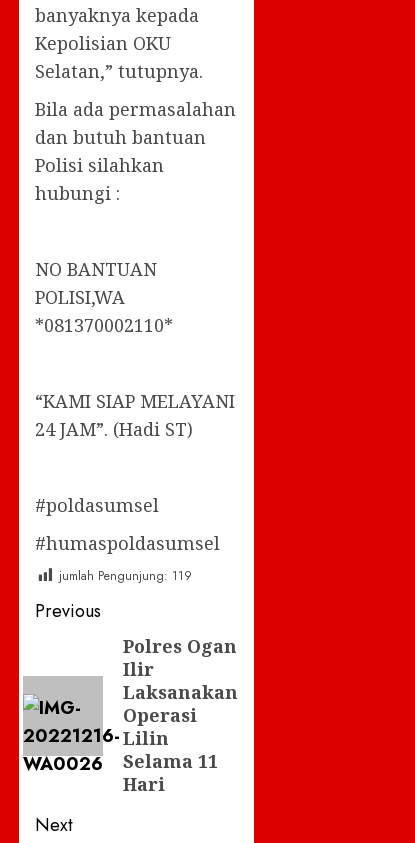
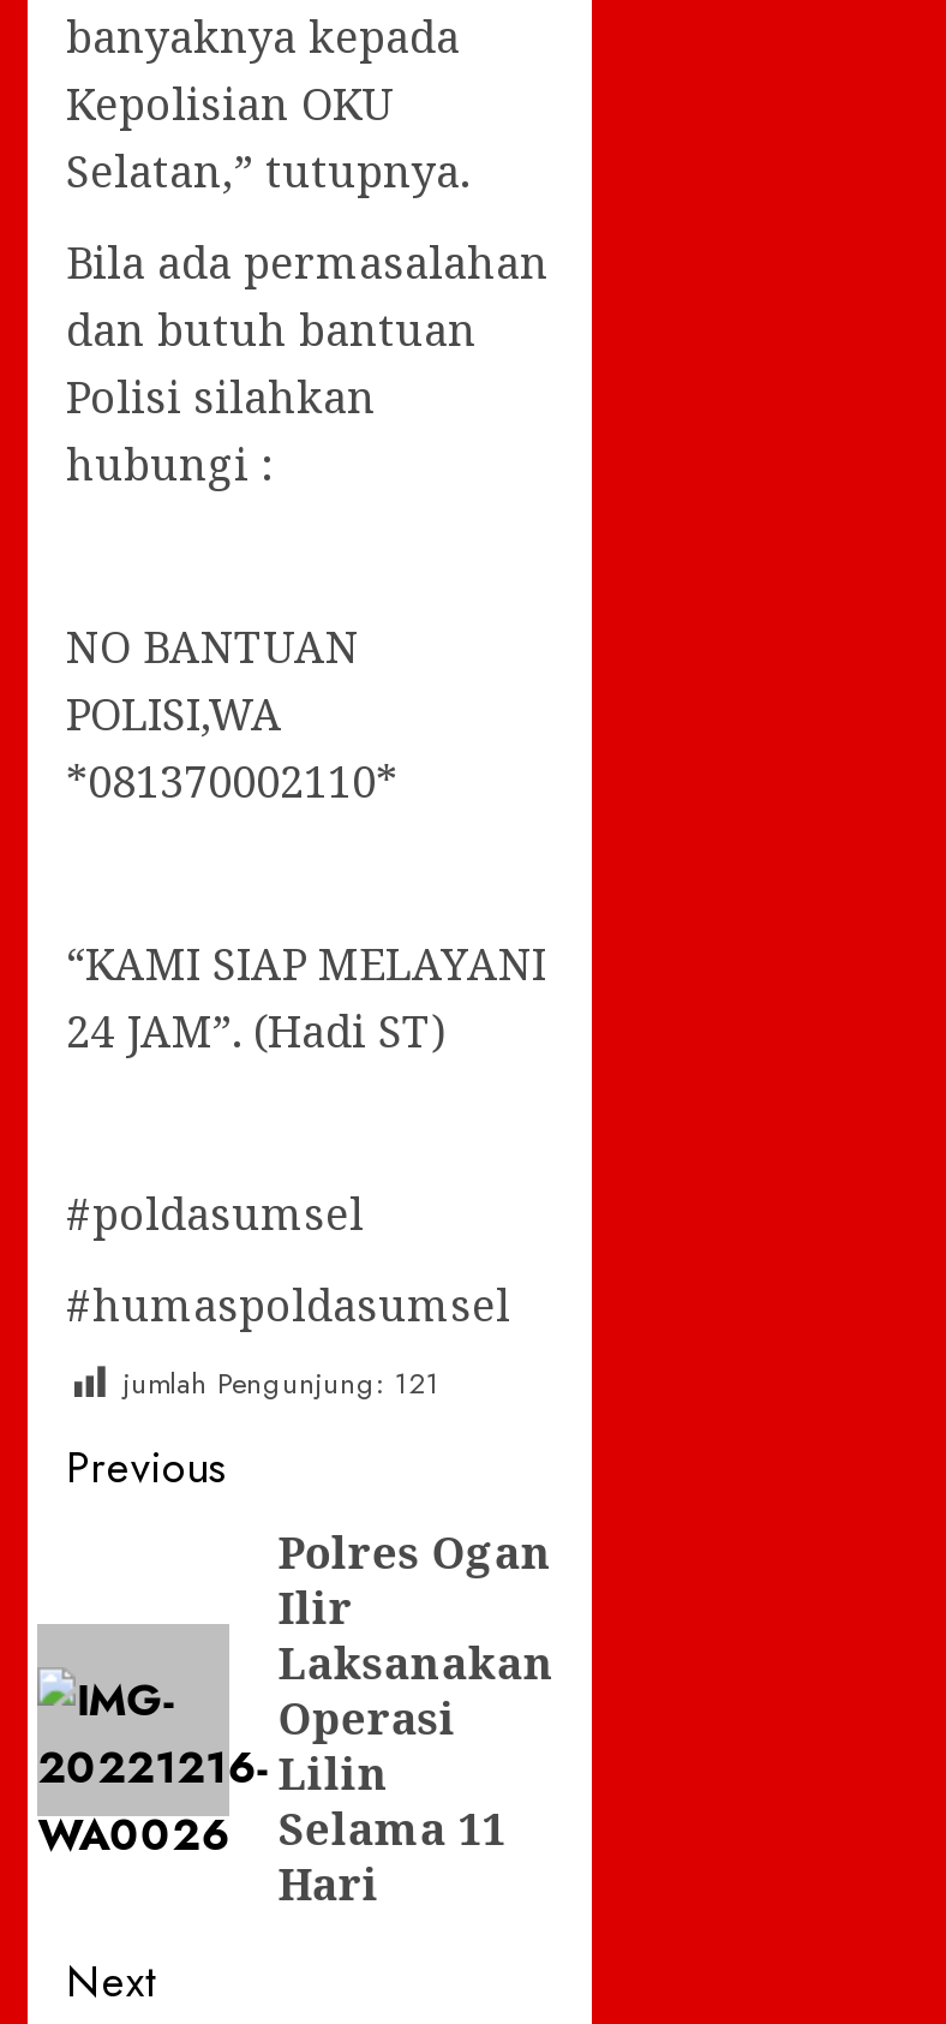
[59,567,192,585] jumlah Pengunjung: 119 -> [124,1362,441,1405] jumlah Pengunjung: 121

